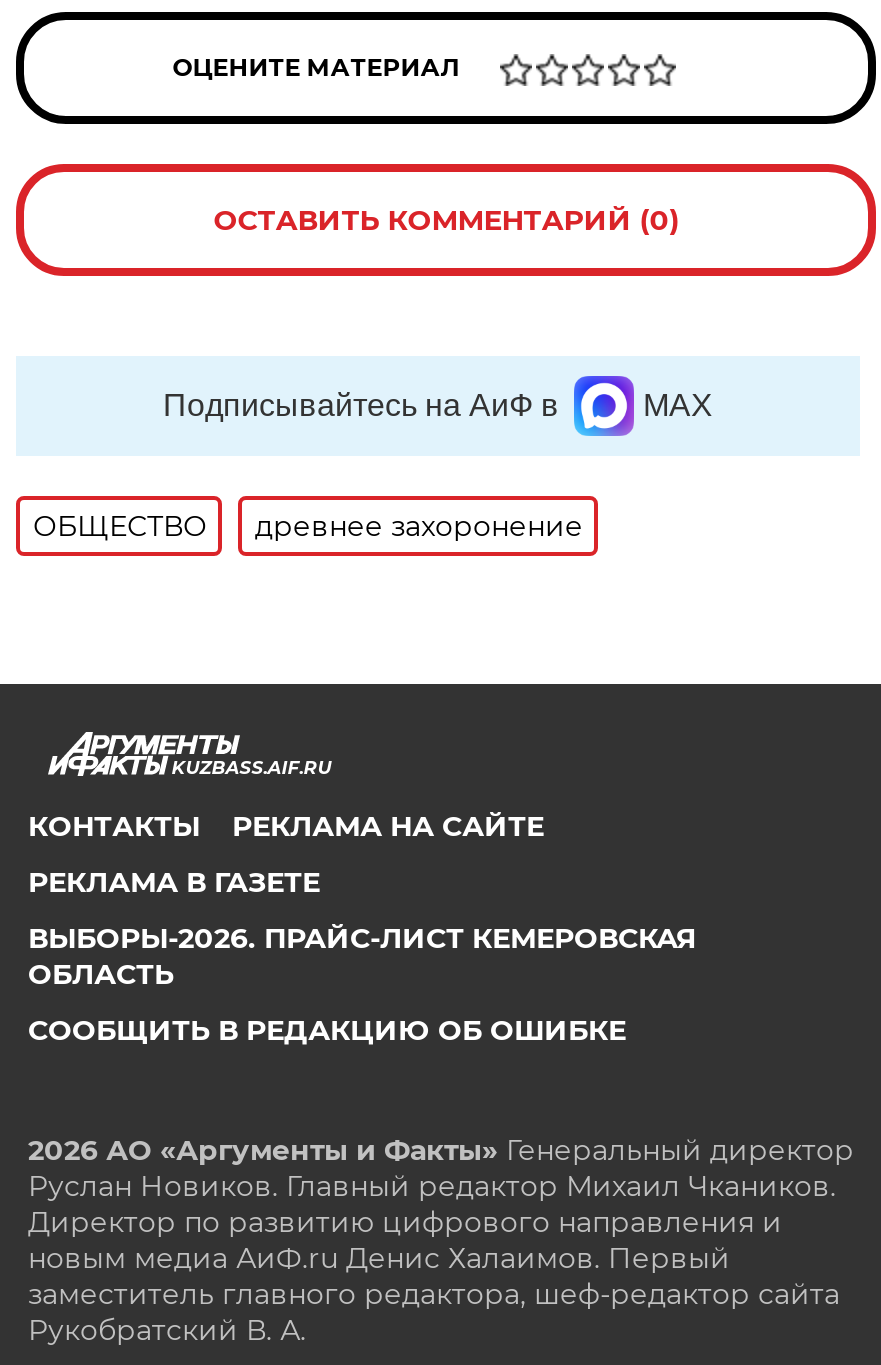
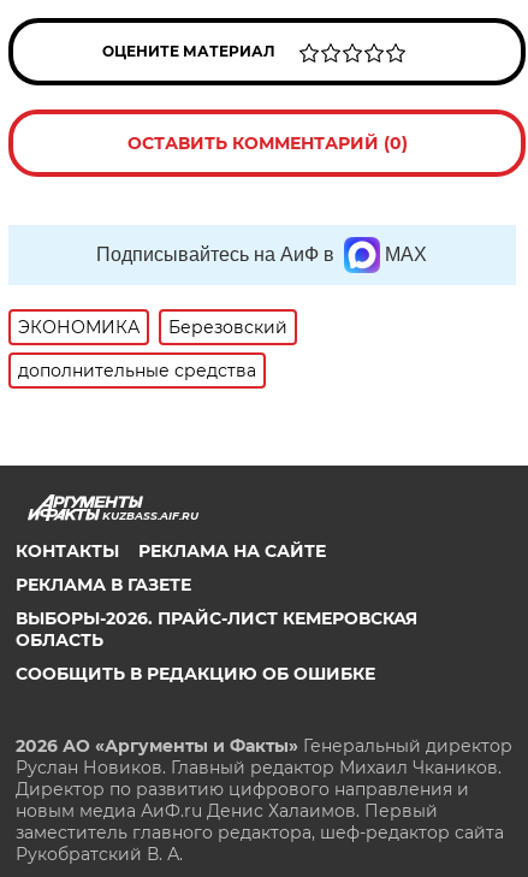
[33,508,583,544] ОБЩЕСТВО | древнее захоронение -> [19,316,288,381] ЭКОНОМИКА | Березовский | дополнительные средства

